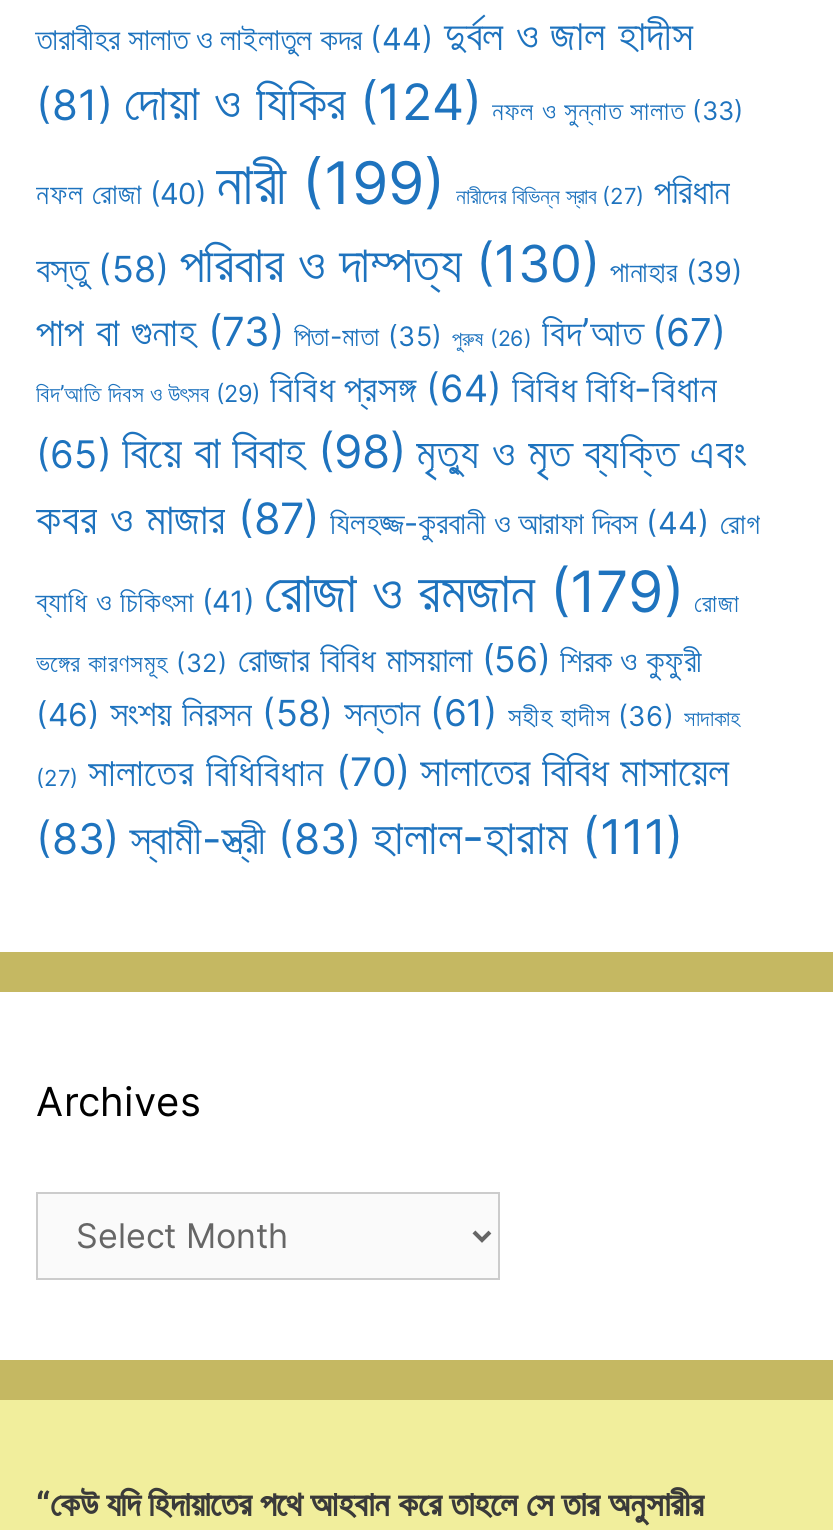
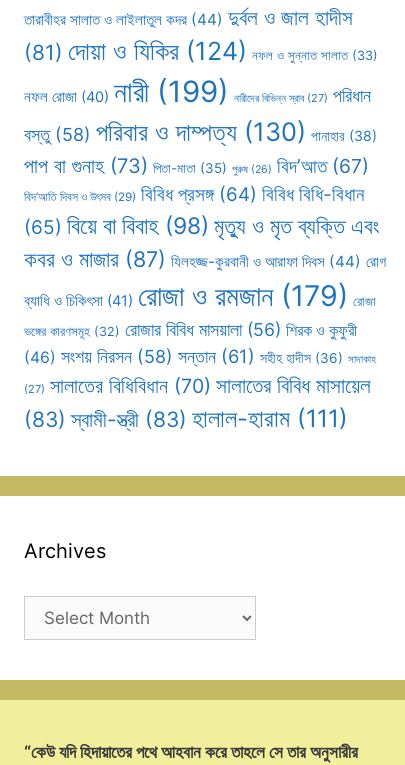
[36,231,742,293] বস্তু (58) পরিবার ও দাম্পত্য (130) পানাহার (39) -> [24,115,377,146] বস্তু (58) পরিবার ও দাম্পত্য (130) পানাহার (38)

